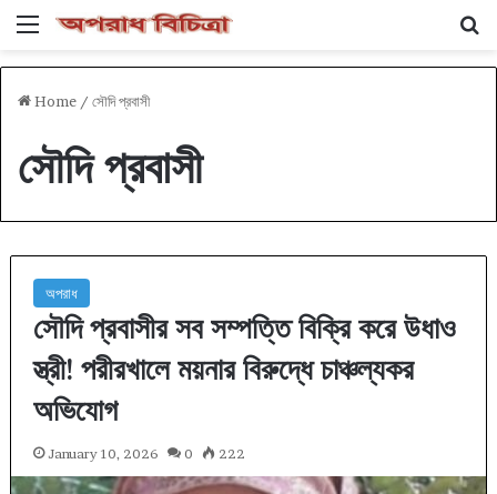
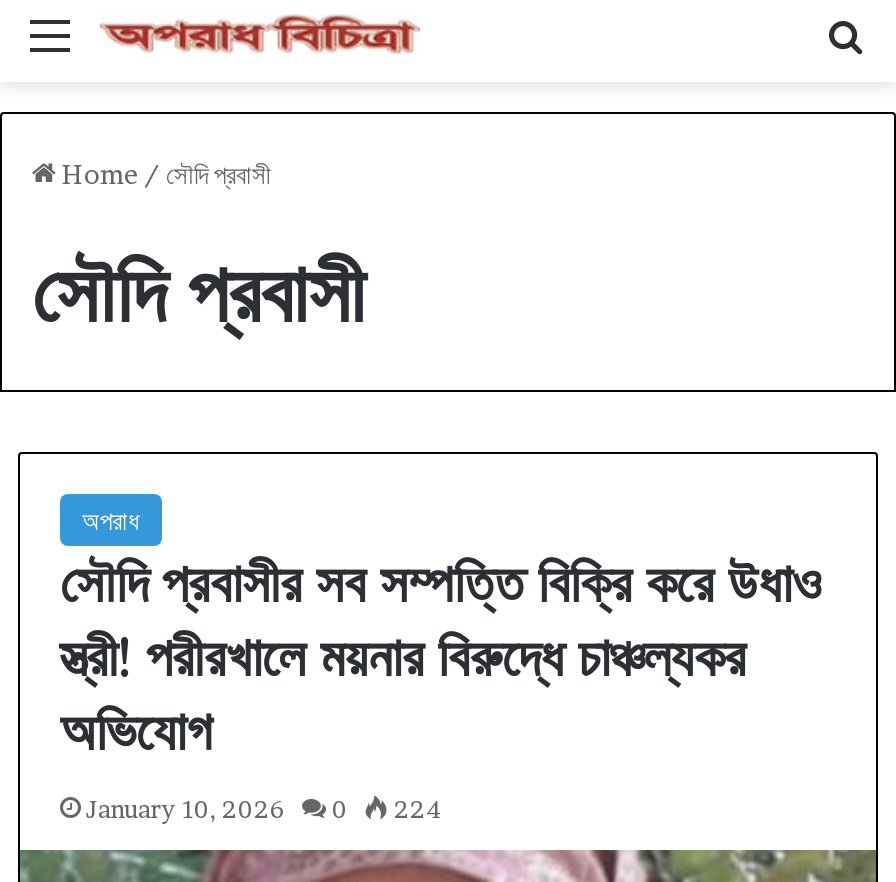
[48,446,245,462] January 10, 2026 0 222 -> [86,795,442,825] January 10, 2026 0 224

